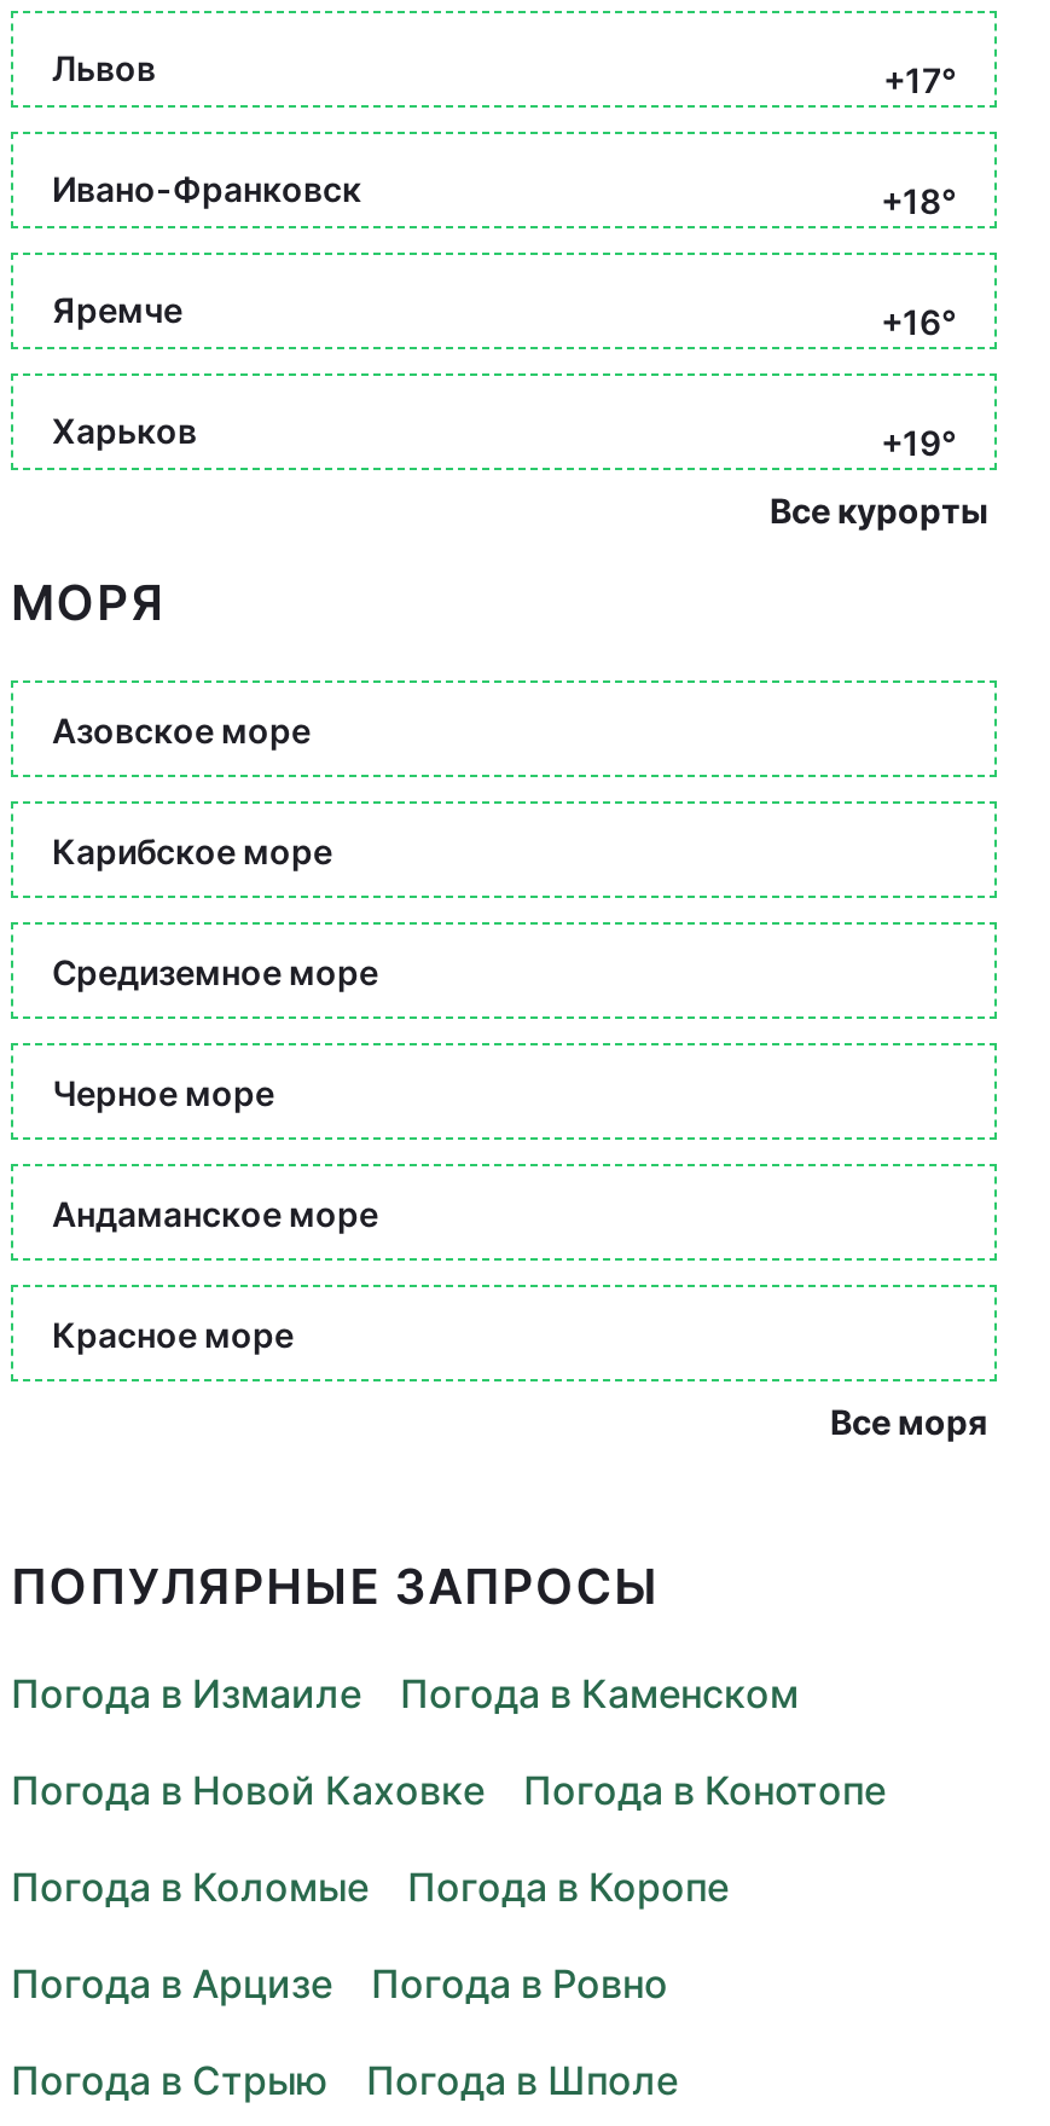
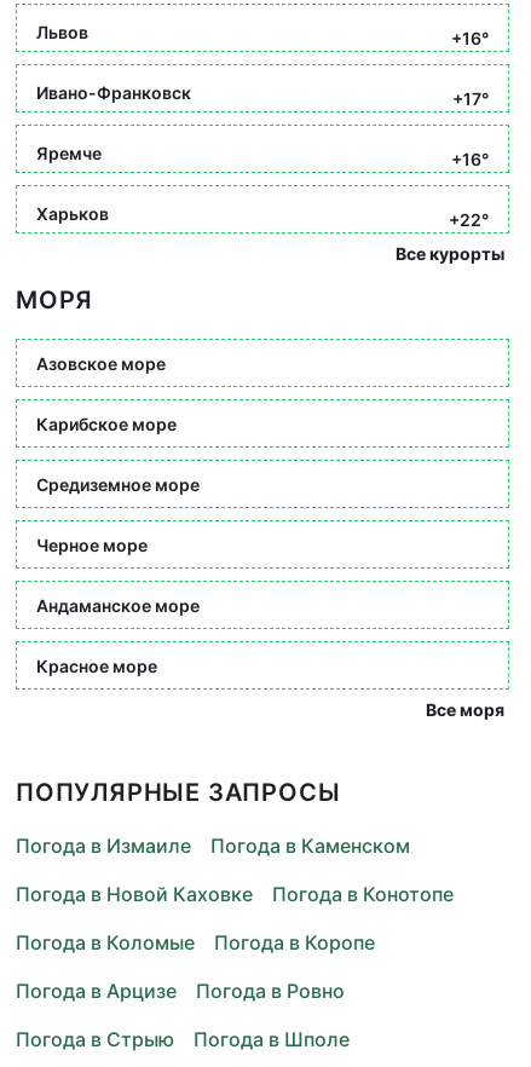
[883,59,956,100] +17° -> [451,28,489,48] +16°
[881,180,956,221] +18° -> [452,88,489,109] +17°
[881,422,956,463] +19° -> [449,209,489,230] +22°

